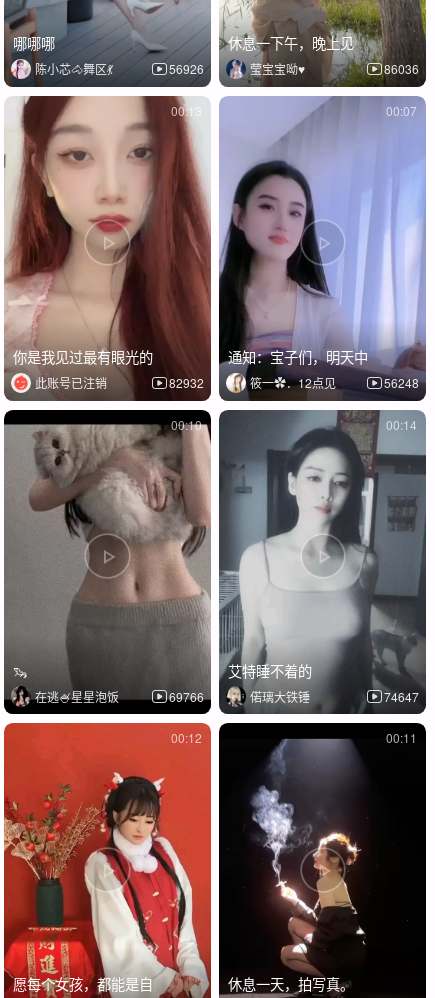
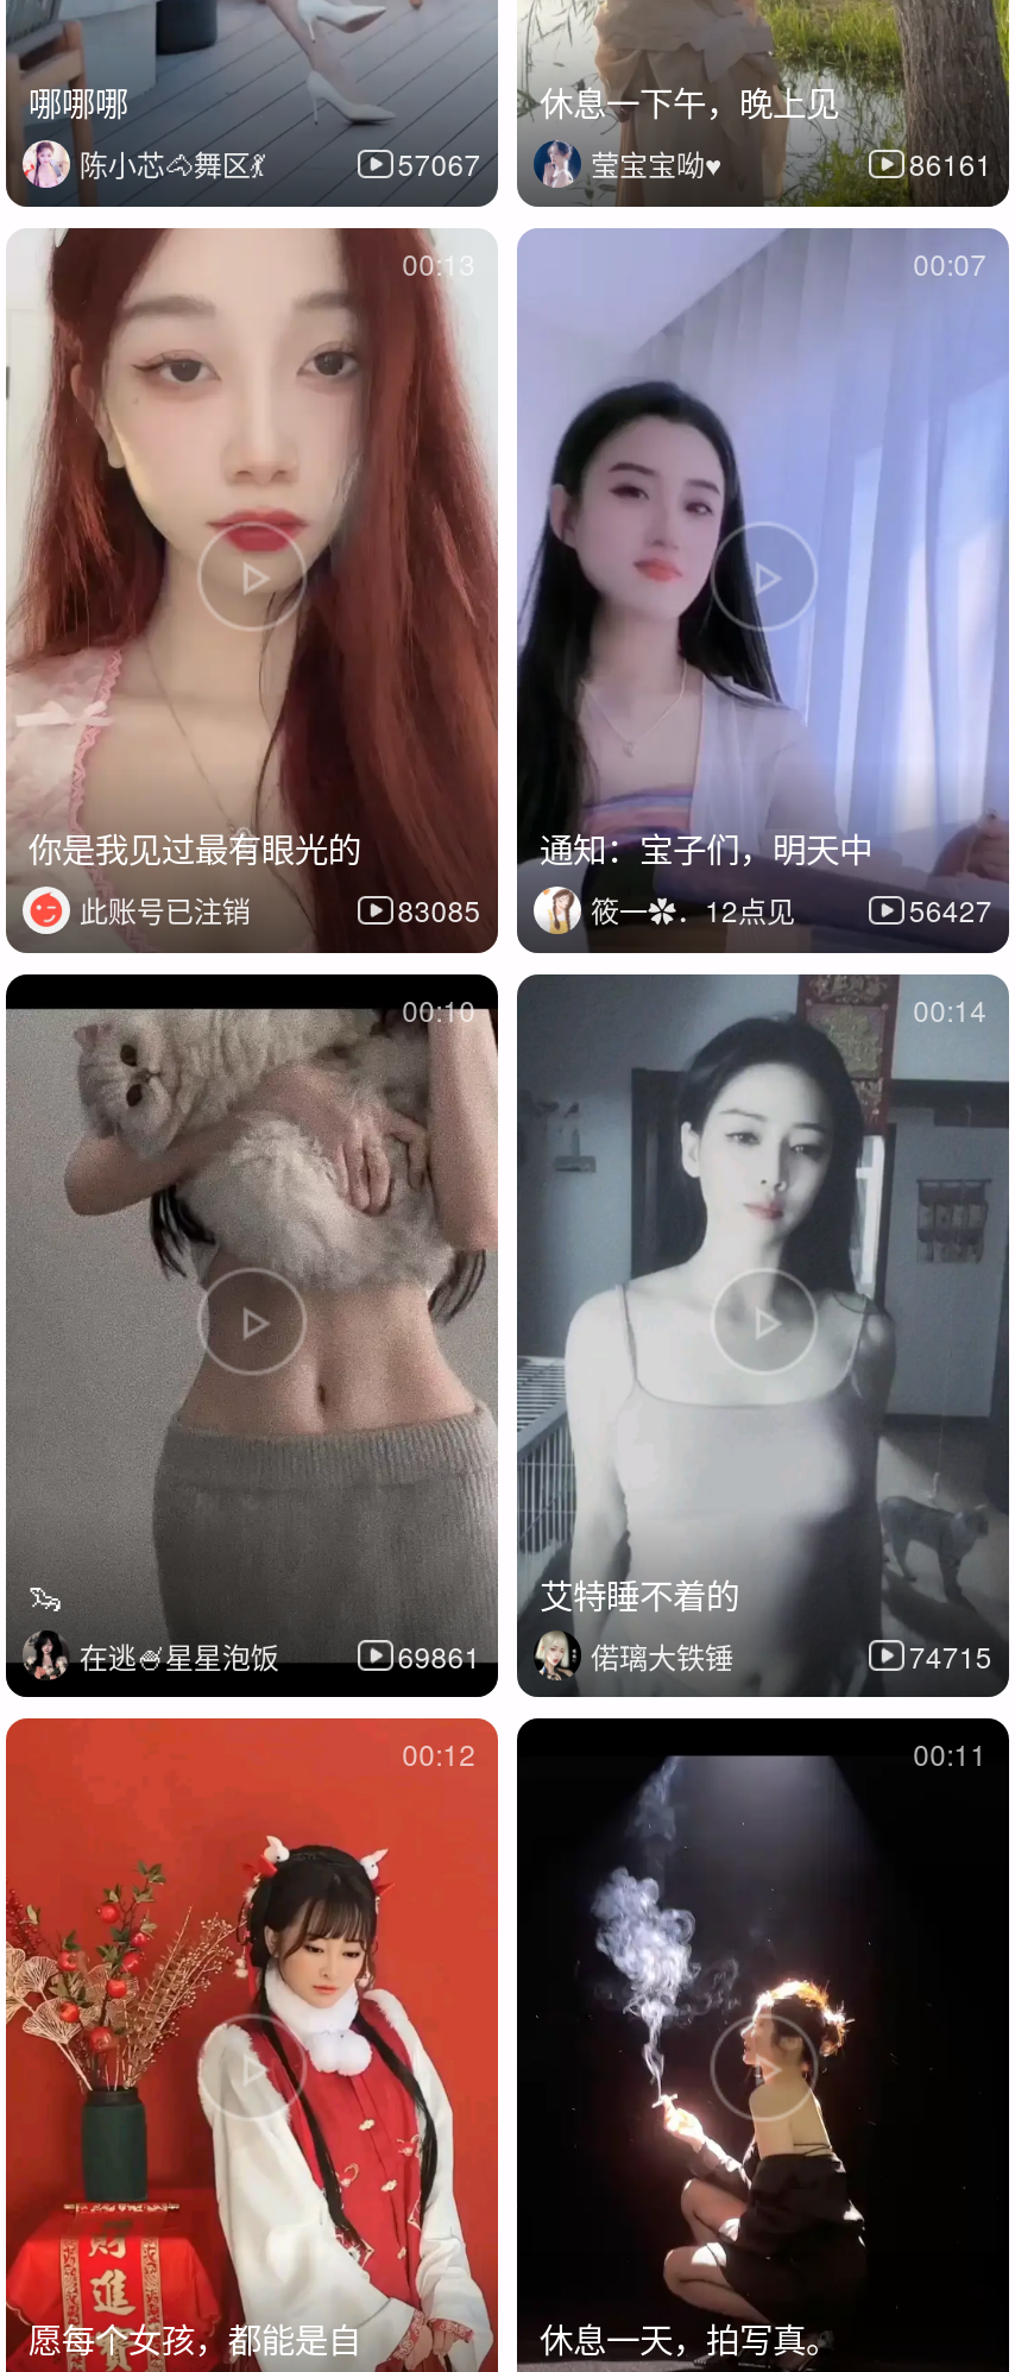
[169,60,204,77] 56926 -> [398,144,481,184] 57067
[384,60,419,77] 86036 -> [909,144,992,184] 86161
[169,374,204,391] 82932 -> [398,889,481,929] 83085
[384,374,419,391] 56248 -> [909,889,992,929] 56427
[169,687,204,704] 69766 -> [398,1634,481,1674] 69861
[384,687,419,704] 74647 -> [909,1634,992,1674] 74715

